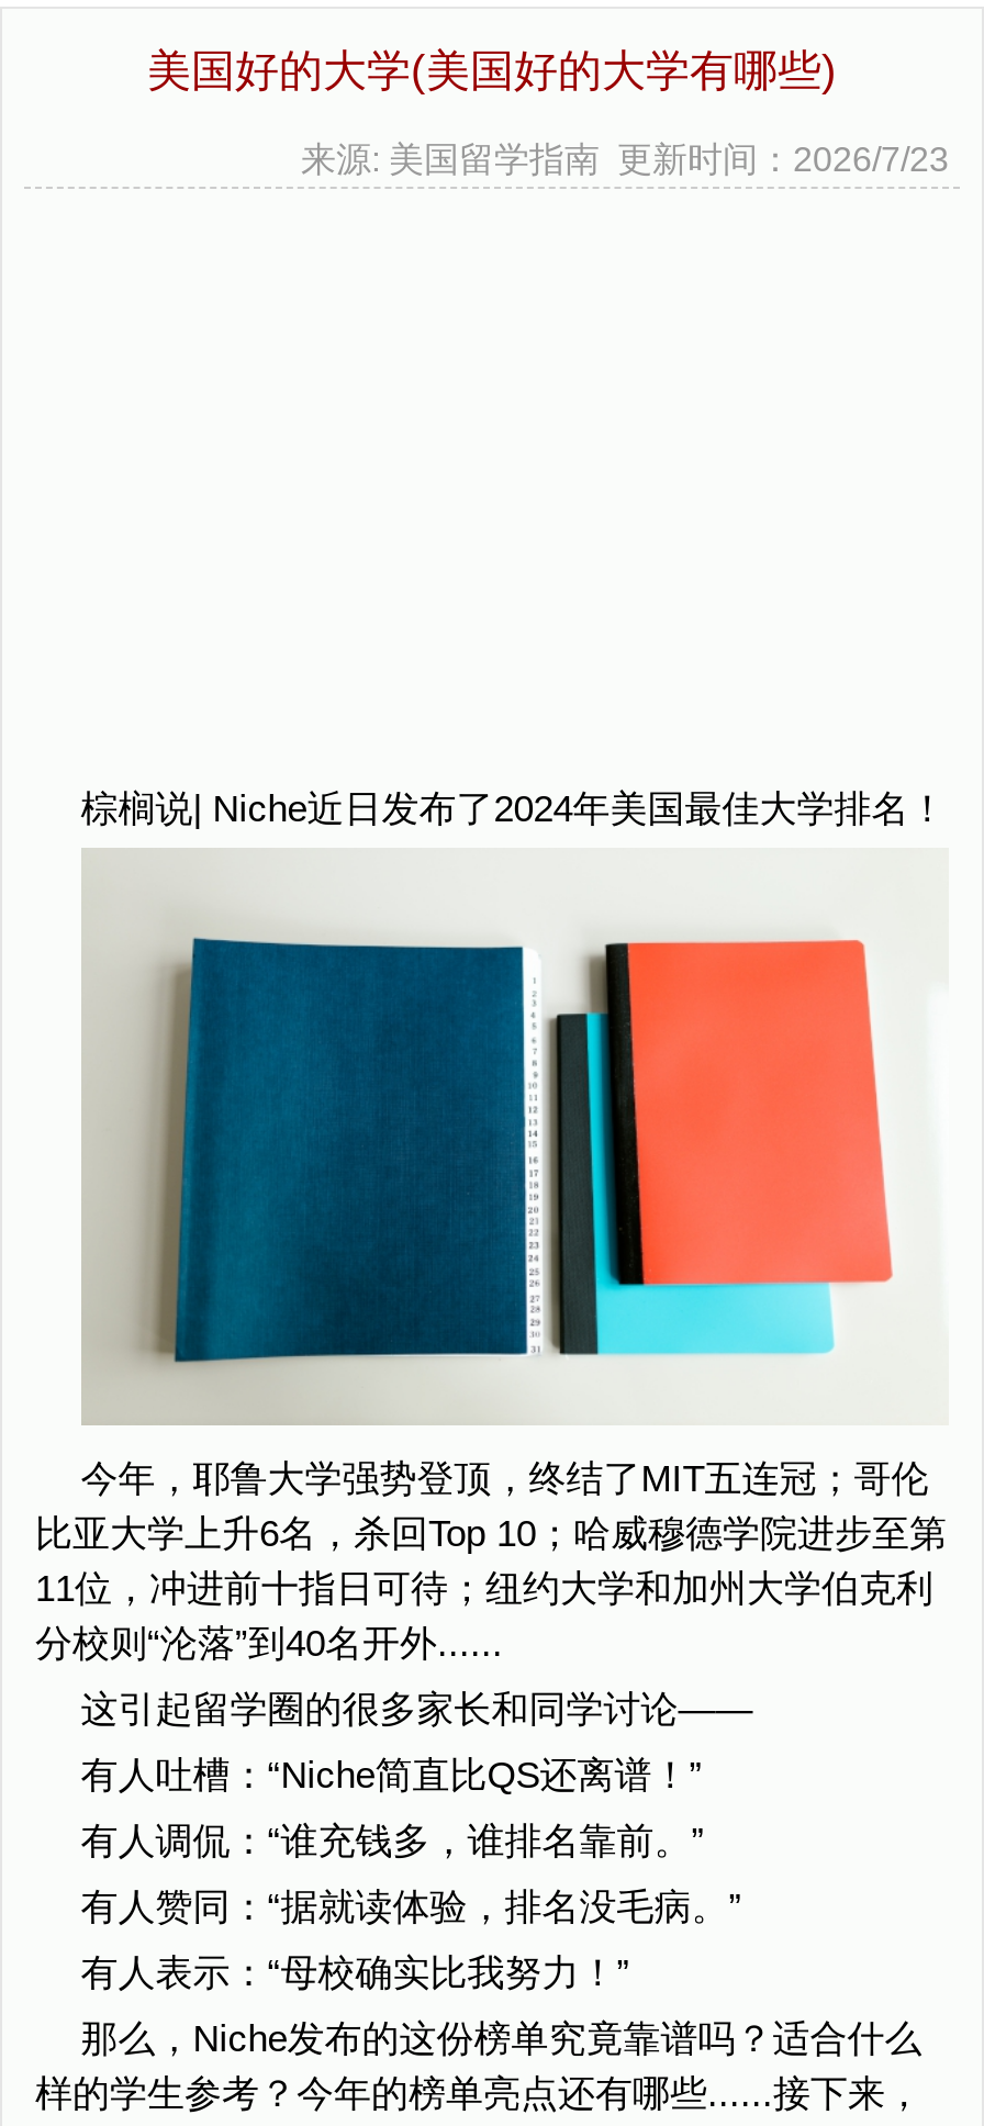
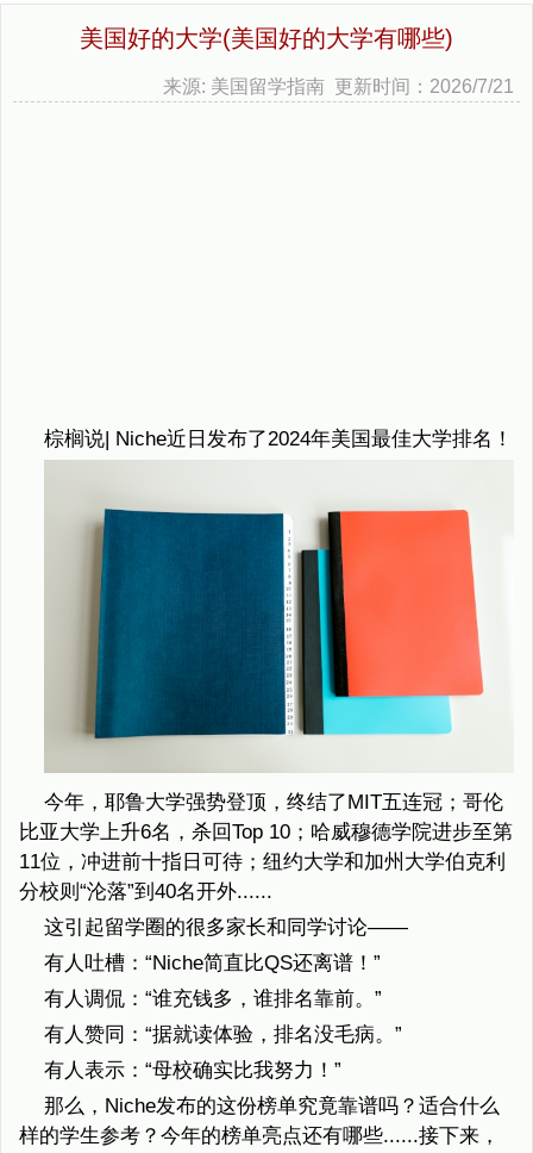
[283,141,949,178] 来源: 美国留学指南 更新时间：2026/7/23 -> [153,76,514,96] 来源: 美国留学指南 更新时间：2026/7/21

